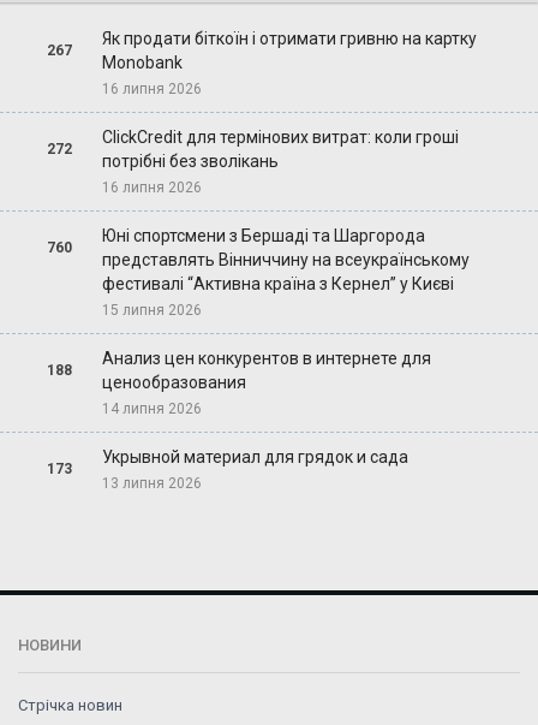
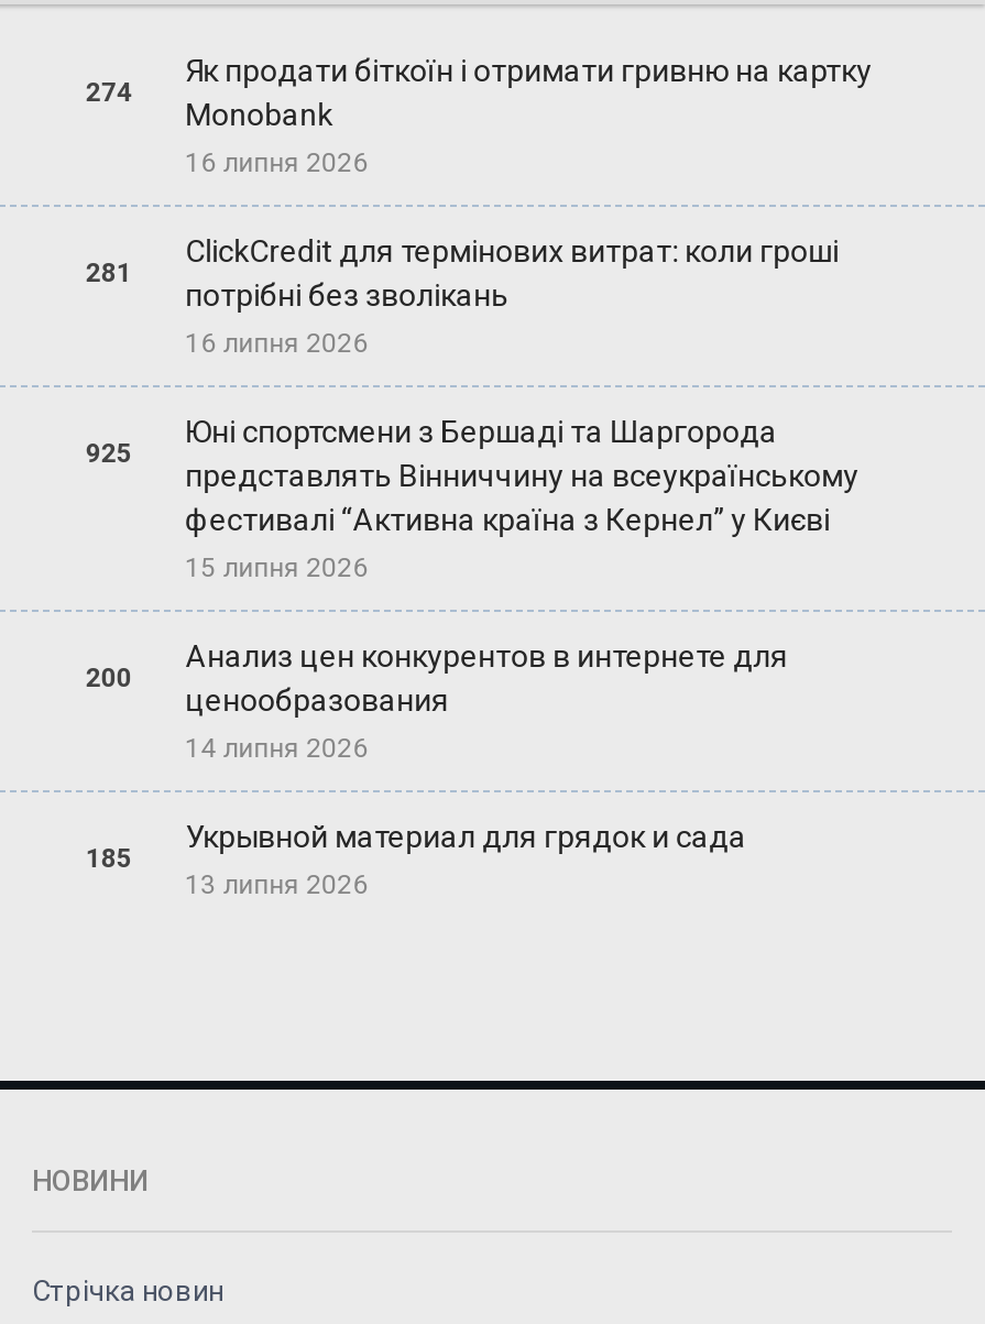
[47,42,72,59] 267 -> [85,77,132,108] 274
[47,141,72,158] 272 -> [85,258,132,289] 281
[47,239,72,256] 760 -> [85,438,132,469] 925
[47,362,72,379] 188 -> [85,663,132,694] 200
[47,461,72,477] 173 -> [85,843,132,874] 185

